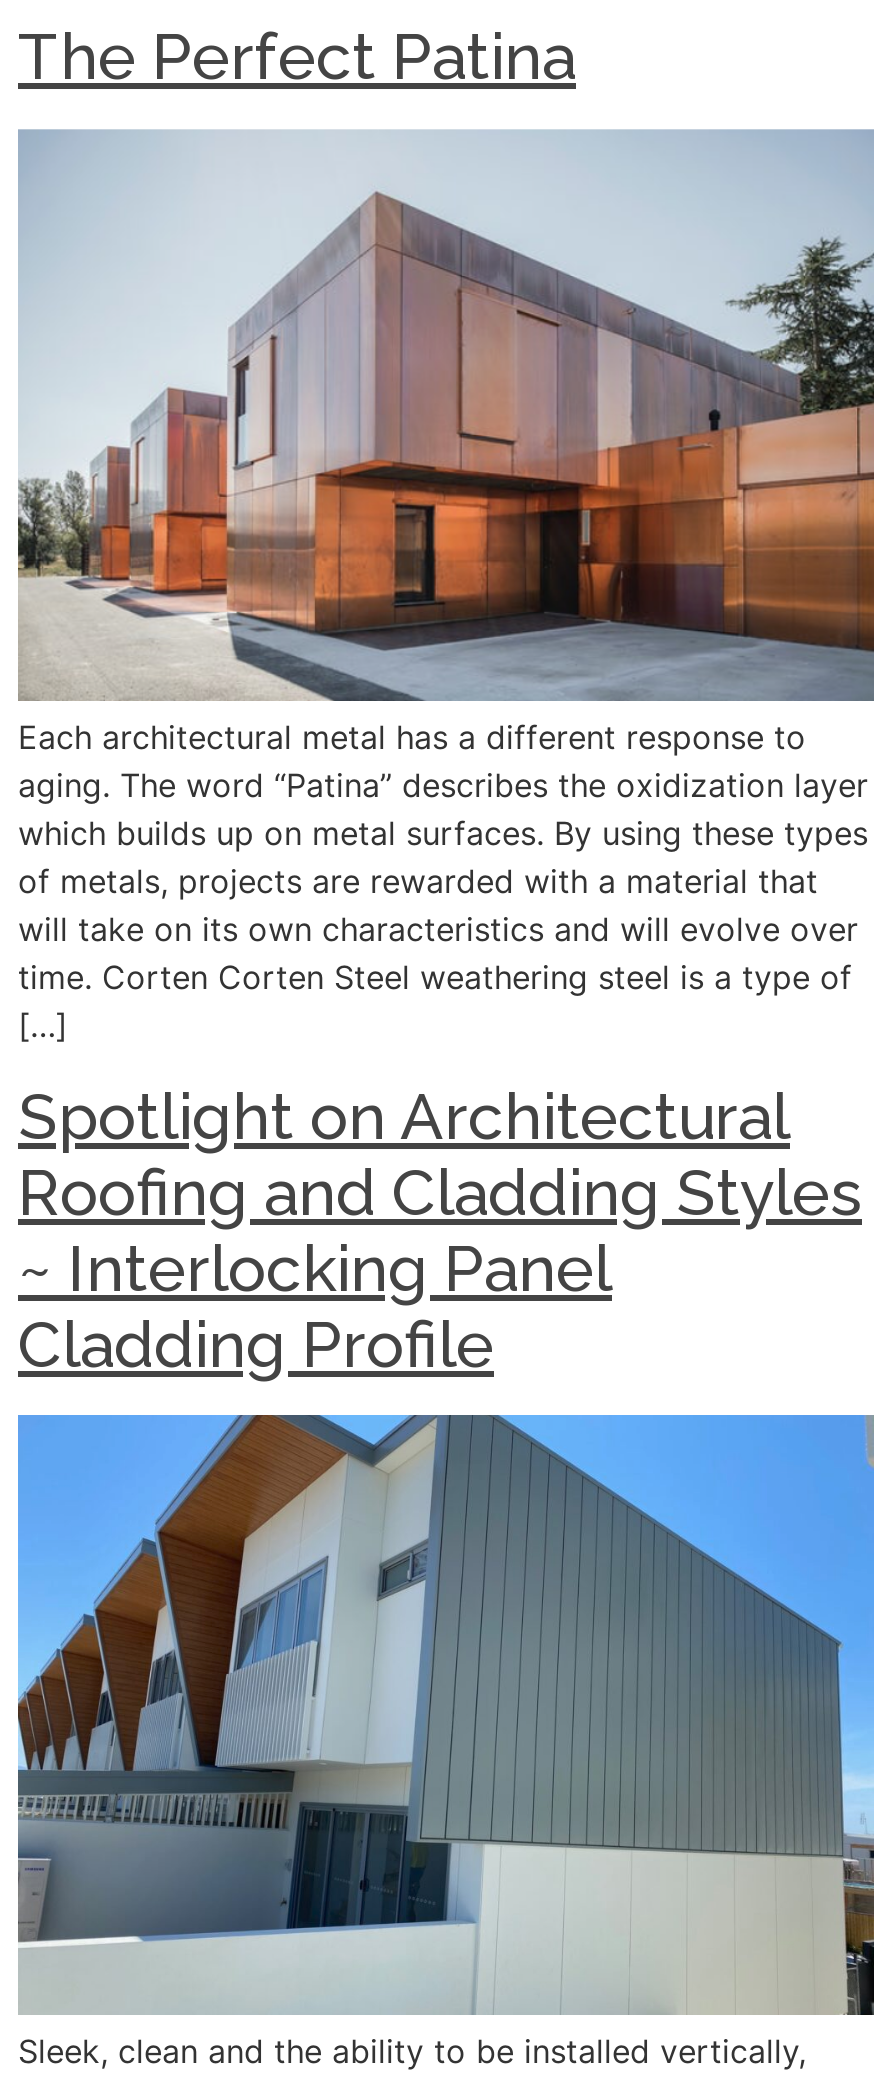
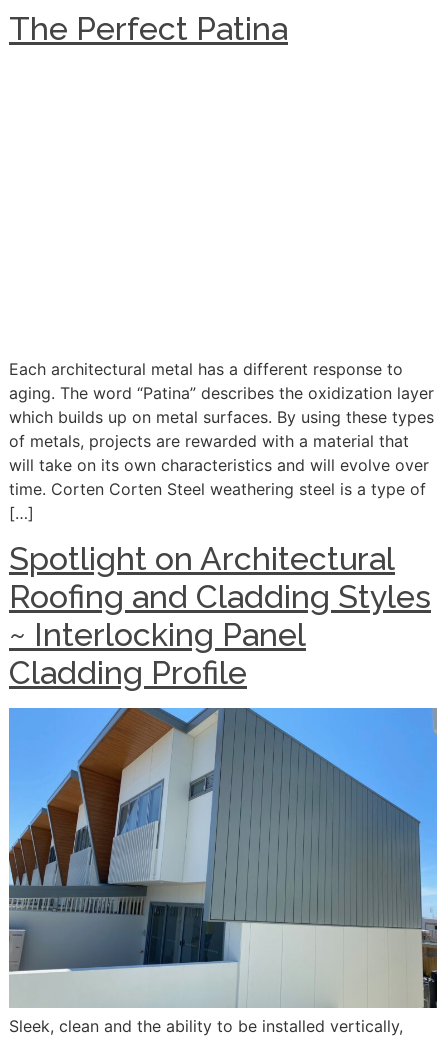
[16,128,876,704] [image] -> none

